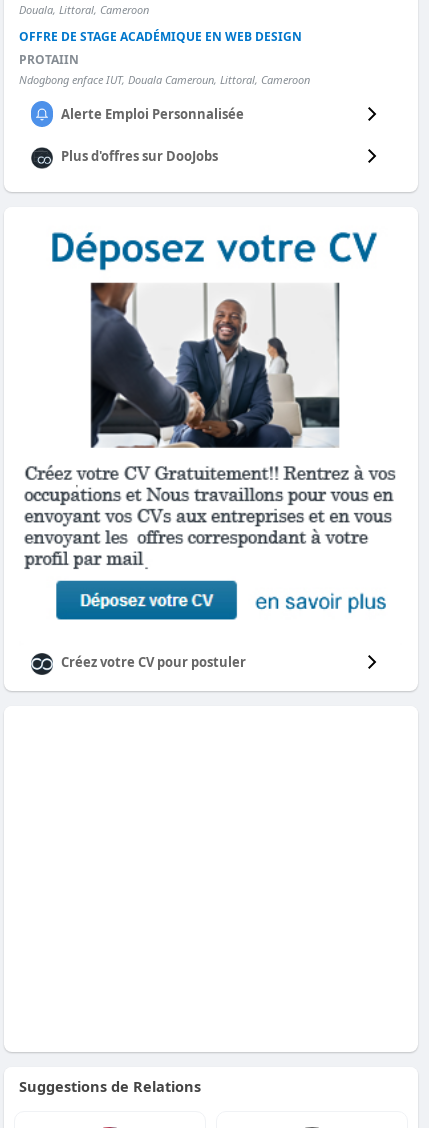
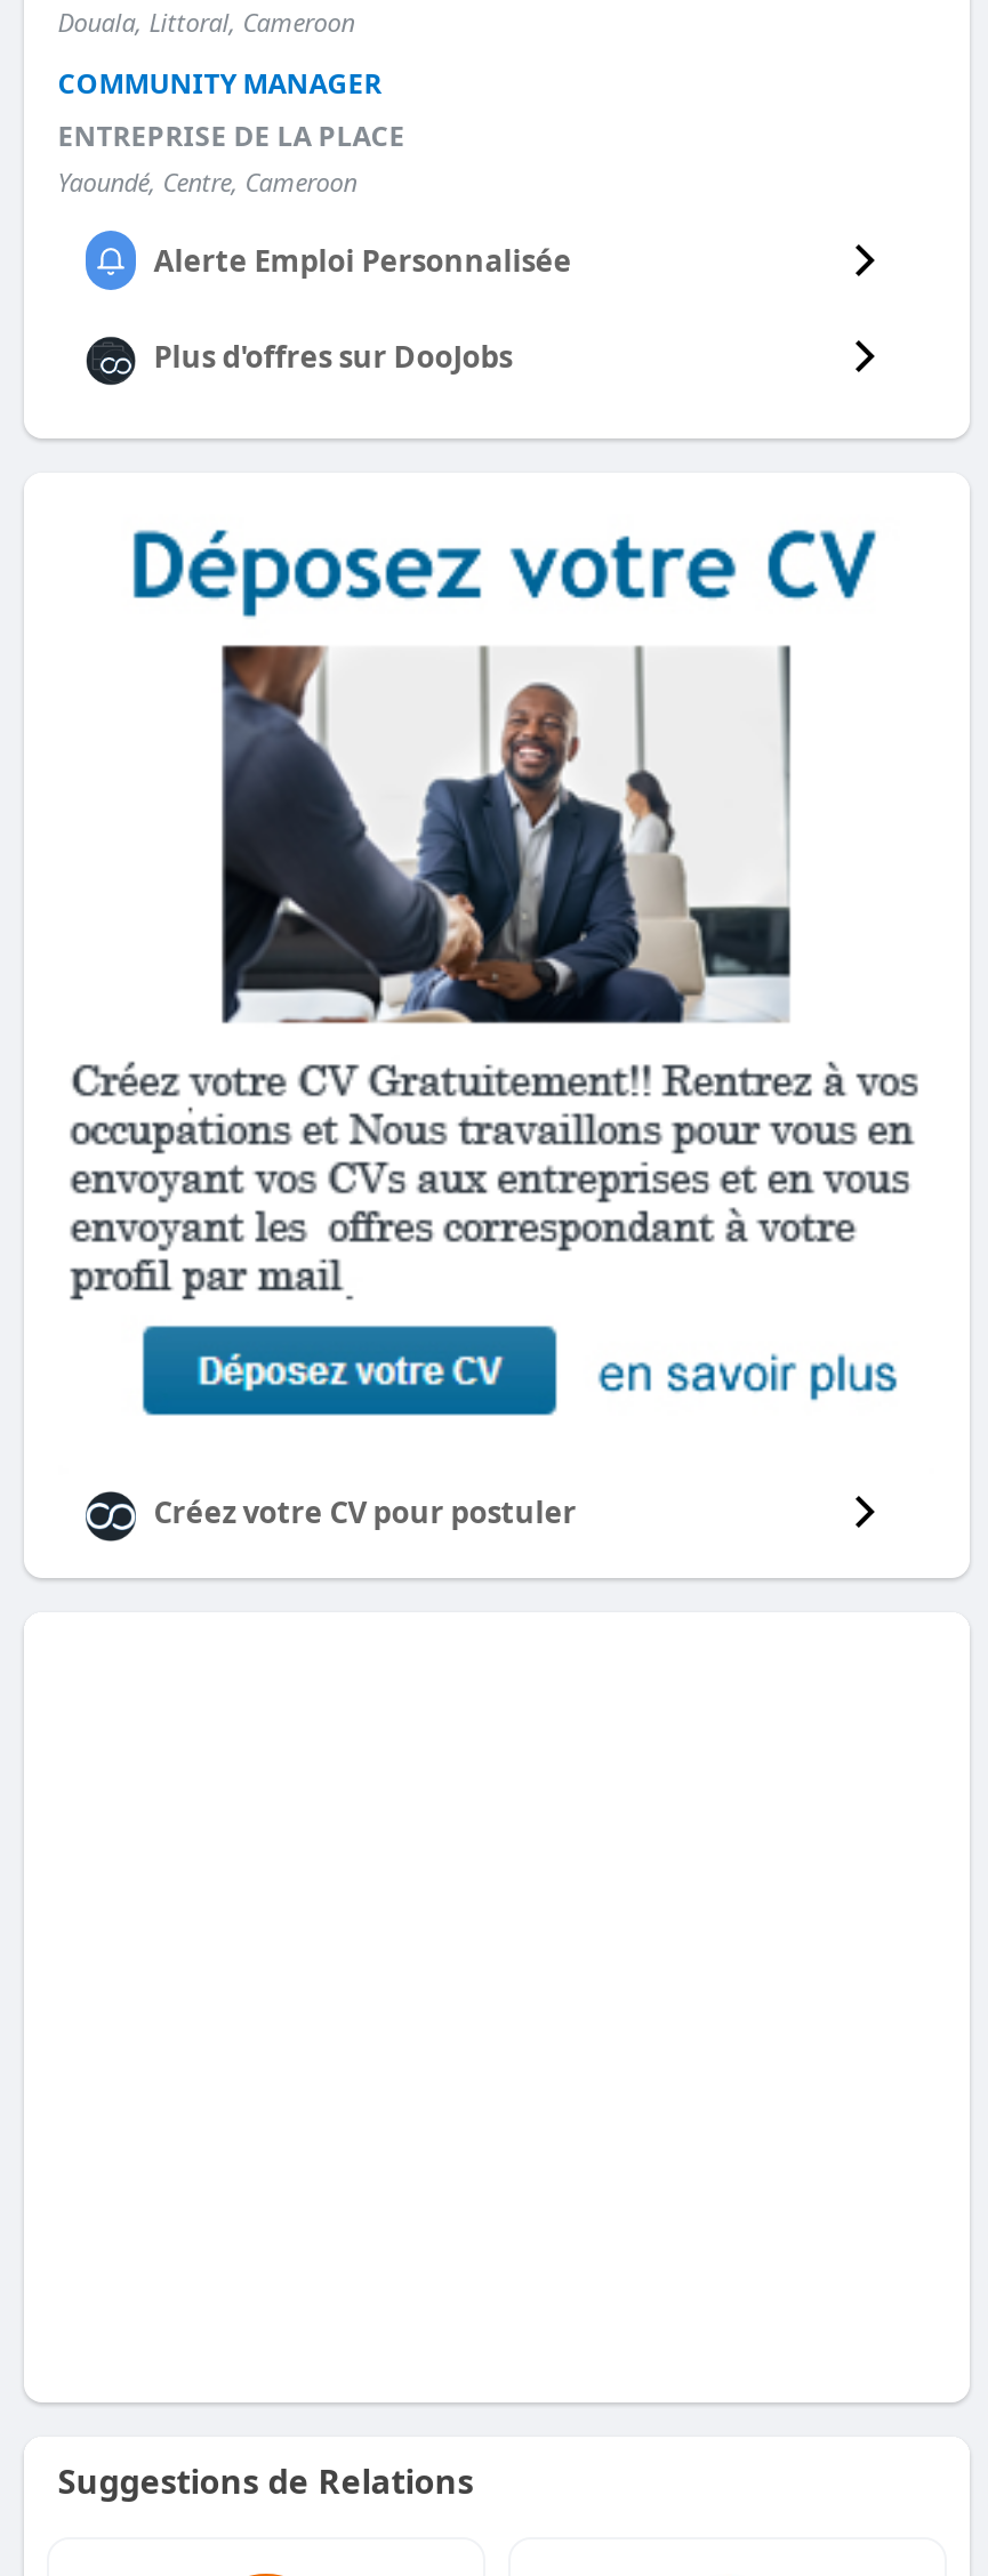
[19,28,310,87] OFFRE DE STAGE ACADÉMIQUE EN WEB DESIGN | PROTAIIN | Ndogbong enface IUT, Douala Cameroun, Littoral, Cameroon -> [58,63,405,198] COMMUNITY MANAGER | ENTREPRISE DE LA PLACE | Yaoundé, Centre, Cameroon

